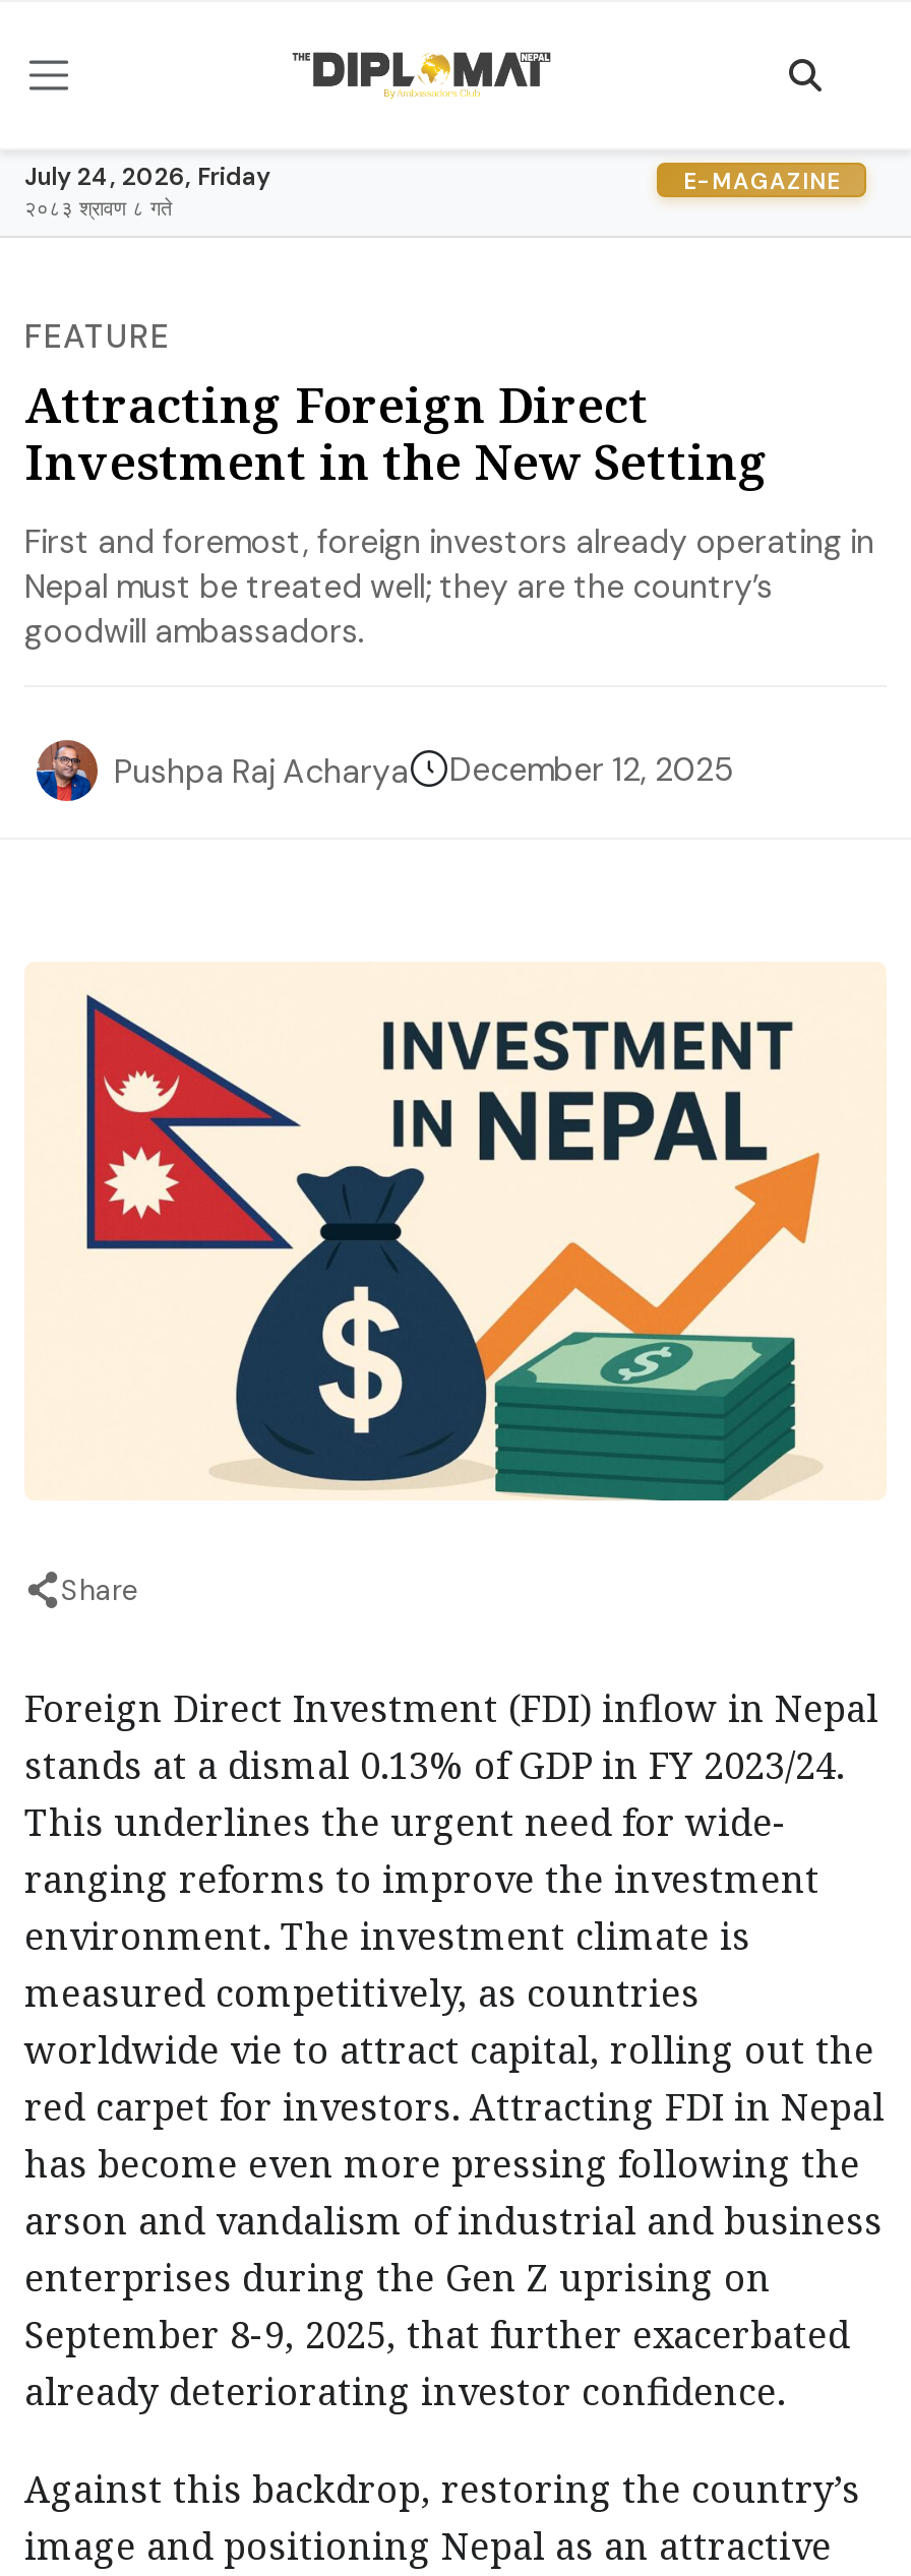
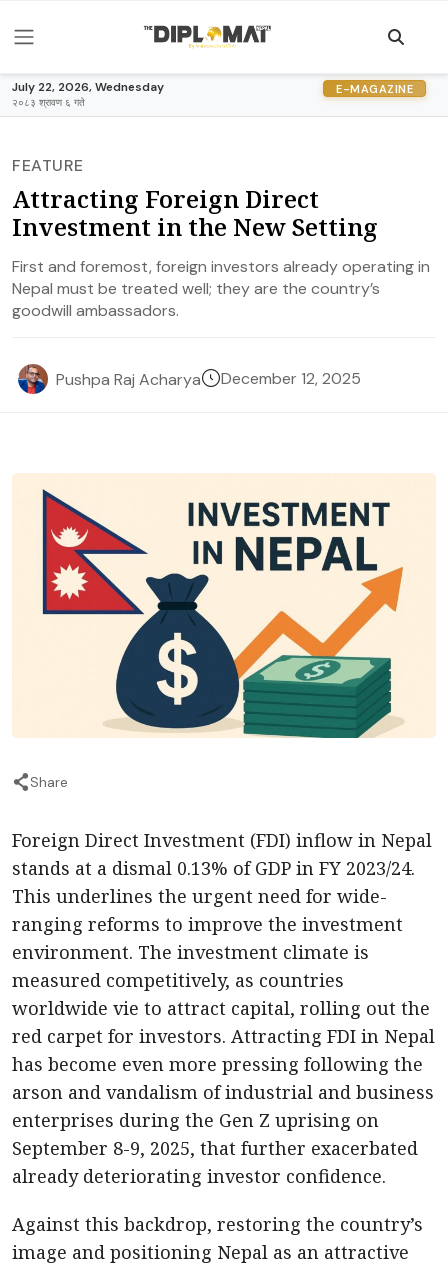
[24,161,270,193] July 24, 2026, Friday -> [12,79,164,95] July 22, 2026, Wednesday
[24,195,173,222] २०८३ श्रावण ८ गते -> [12,96,85,109] २०८३ श्रावण ६ गते

